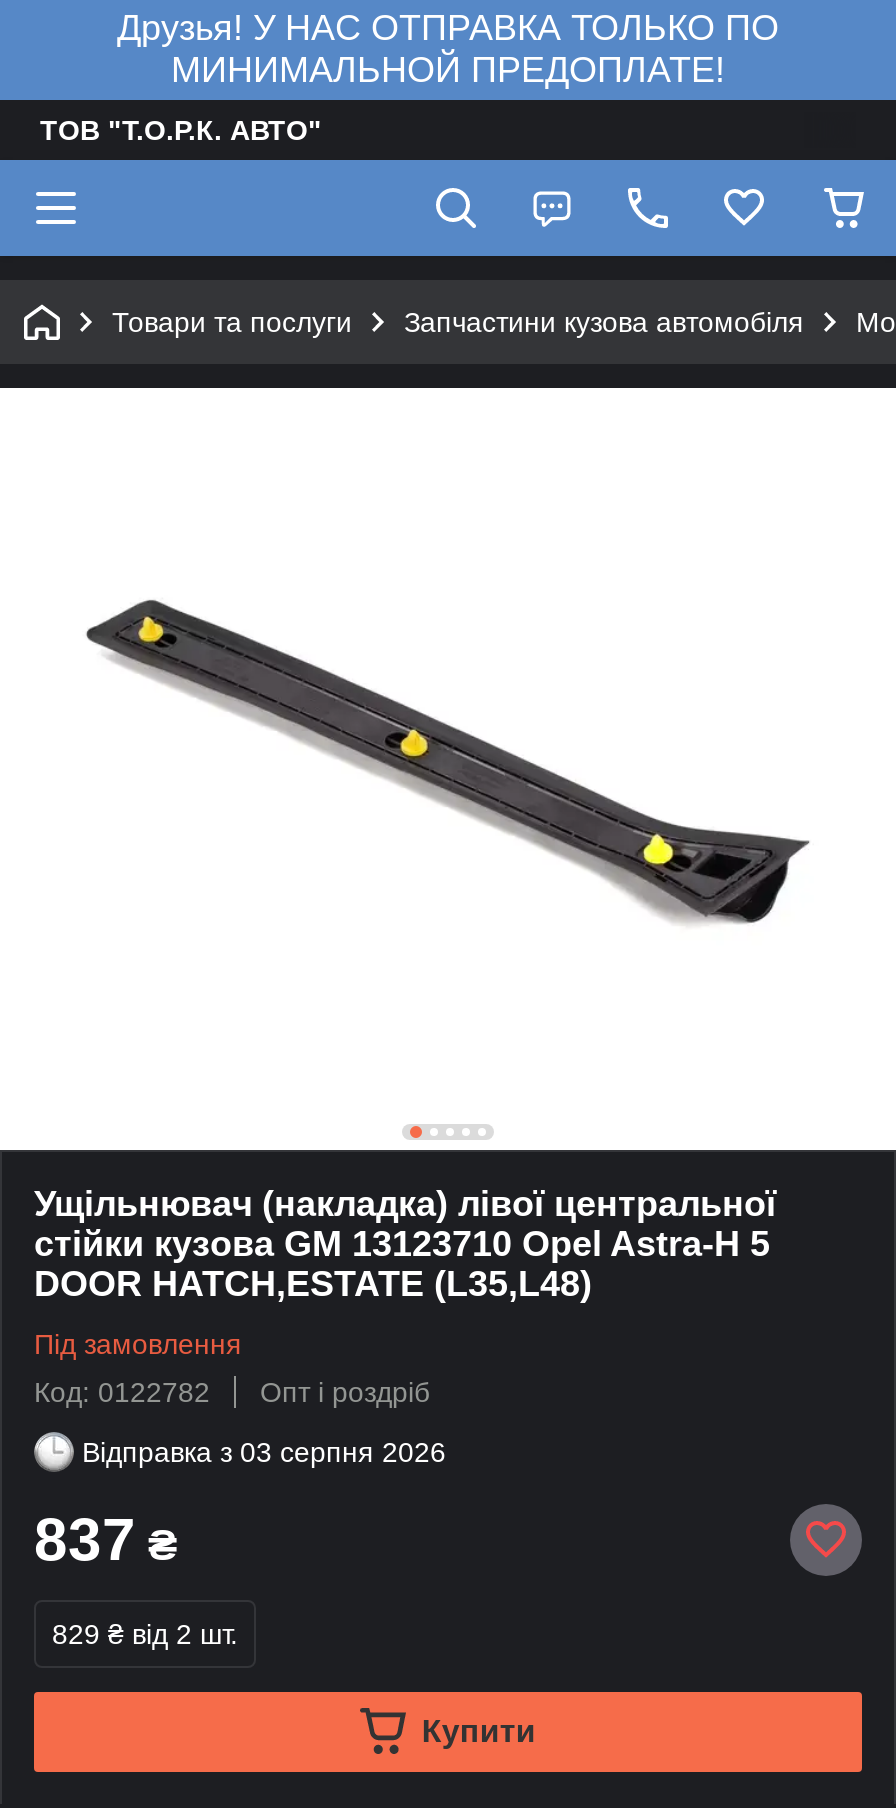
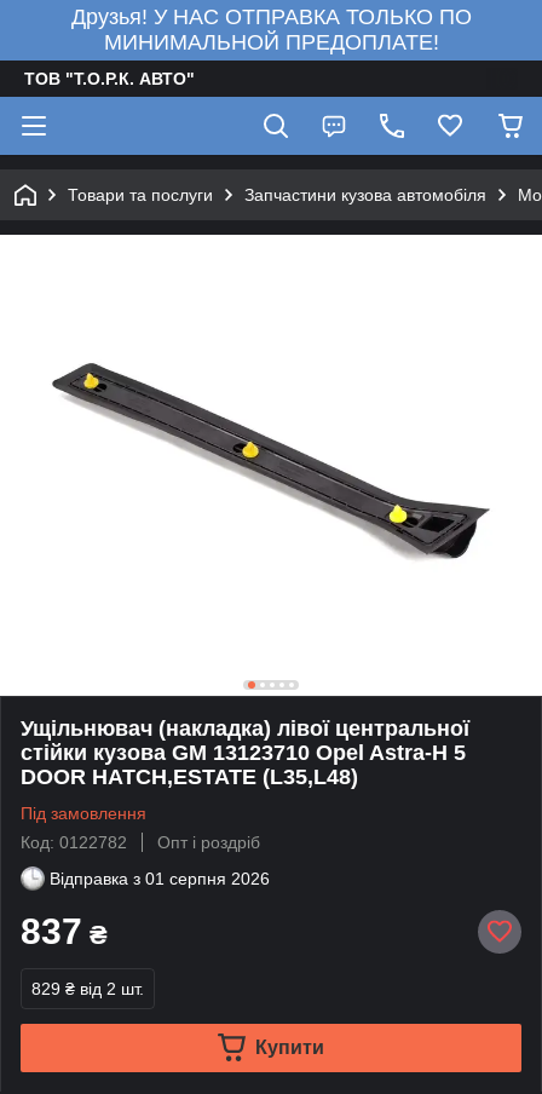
[82,1436,446,1468] Відправка з 03 серпня 2026 -> [50,869,270,888] Відправка з 01 серпня 2026

